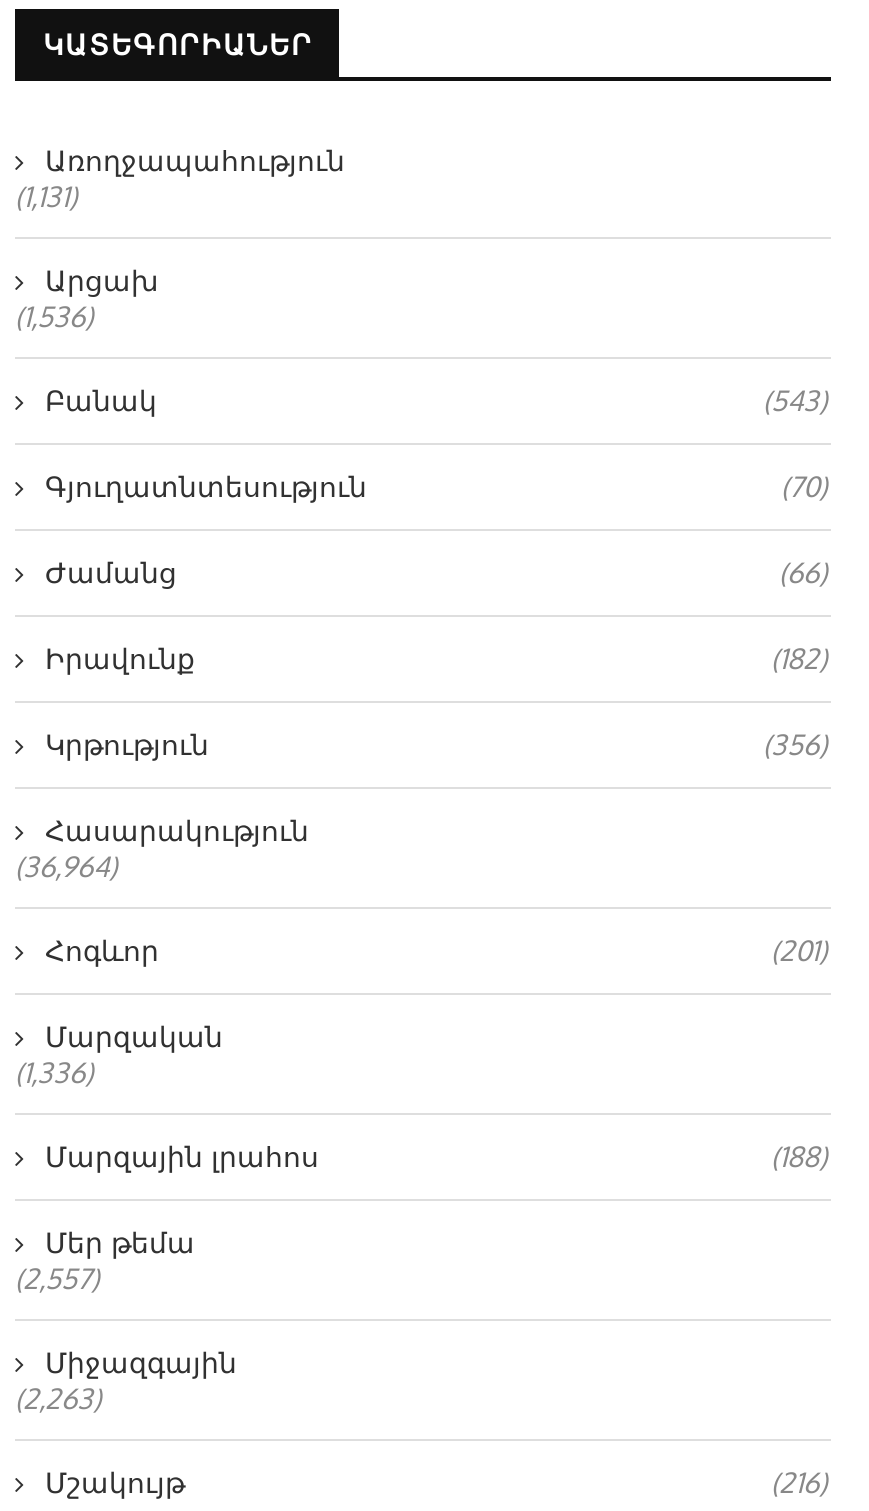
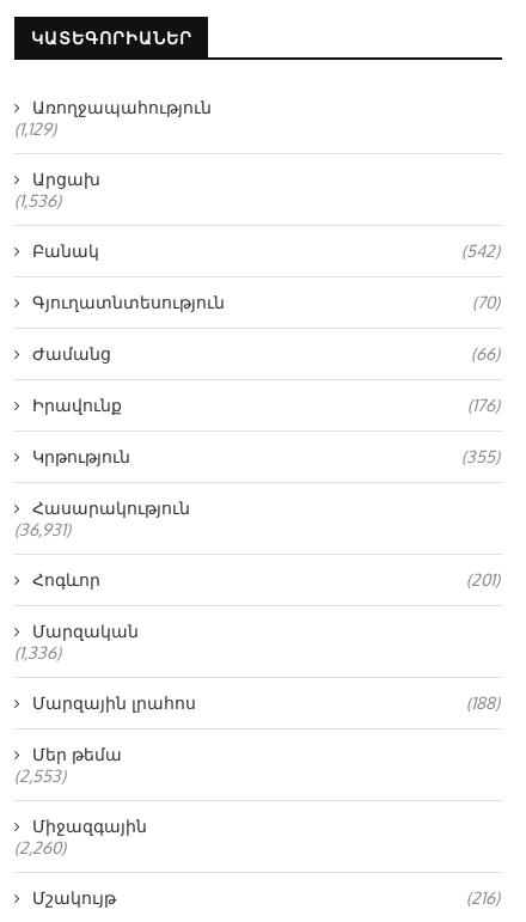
[15,179,77,213] (1,131) -> [14,119,56,139] (1,129)
[763,383,827,417] (543) -> [461,241,500,261] (542)
[771,641,827,675] (182) -> [467,395,500,415] (176)
[763,727,827,761] (356) -> [461,446,500,467] (355)
[15,849,117,883] (36,964) -> [14,519,71,540] (36,931)
[15,1261,99,1295] (2,557) -> [14,766,66,786] (2,553)
[15,1381,101,1415] (2,263) -> [14,837,66,858] (2,260)

